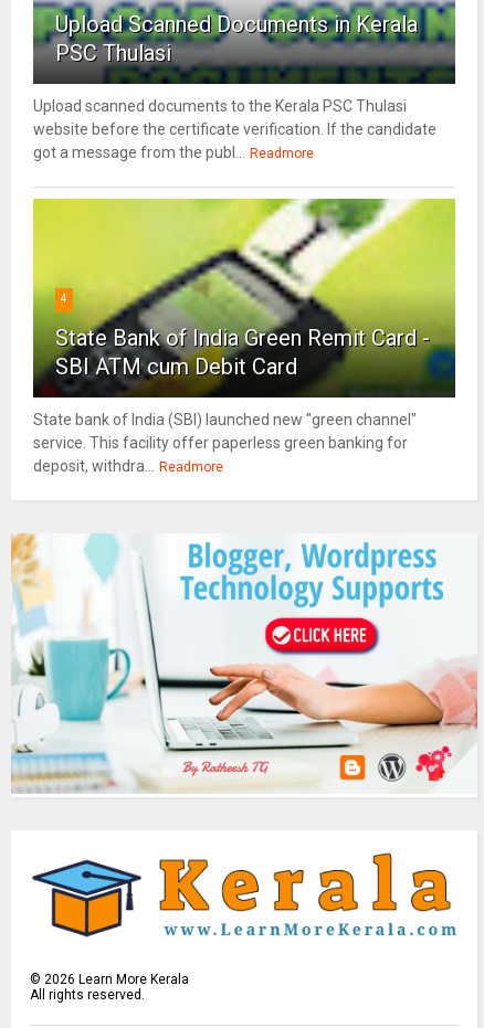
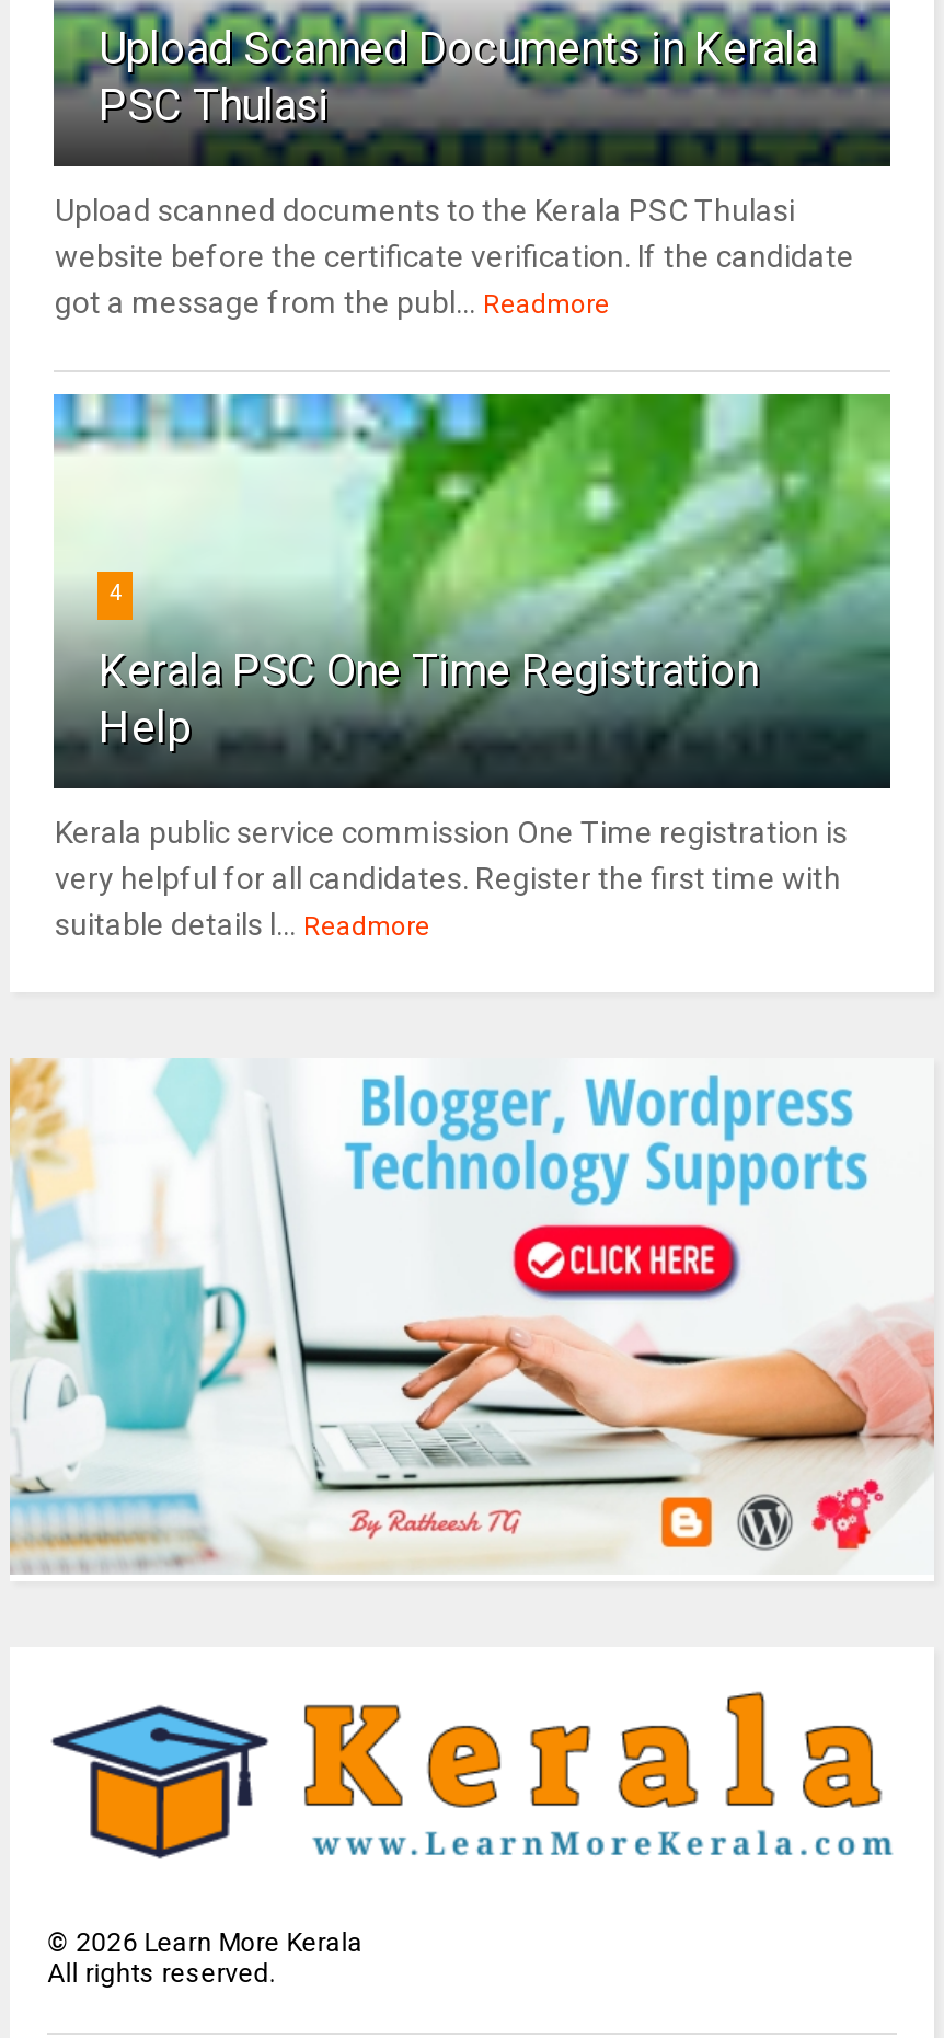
[32,198,456,398] [image] | State Bank of India Green Remit Card - | SBI ATM cum Debit Card -> [51,392,893,788] [image] | Kerala PSC One Time Registration | Help
[34,410,417,474] State bank of India (SBI) launched new "green channel" | service. This facility offer paperless green banking for | deposit, withdra... Readmore -> [55,814,847,941] Kerala public service commission One Time registration is | very helpful for all candidates. Register the first time with | suitable details l... Readmore

